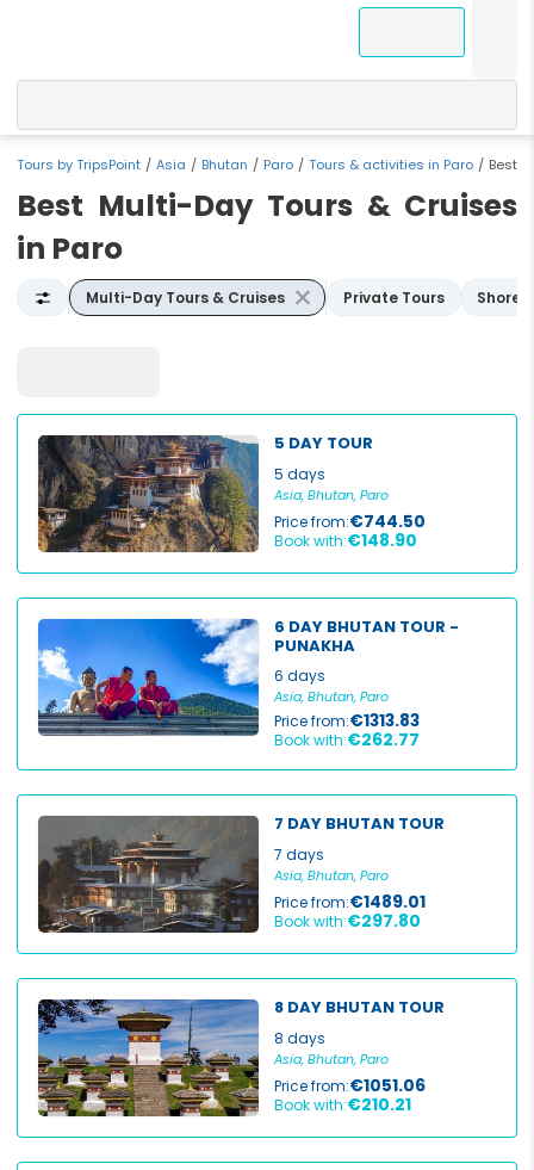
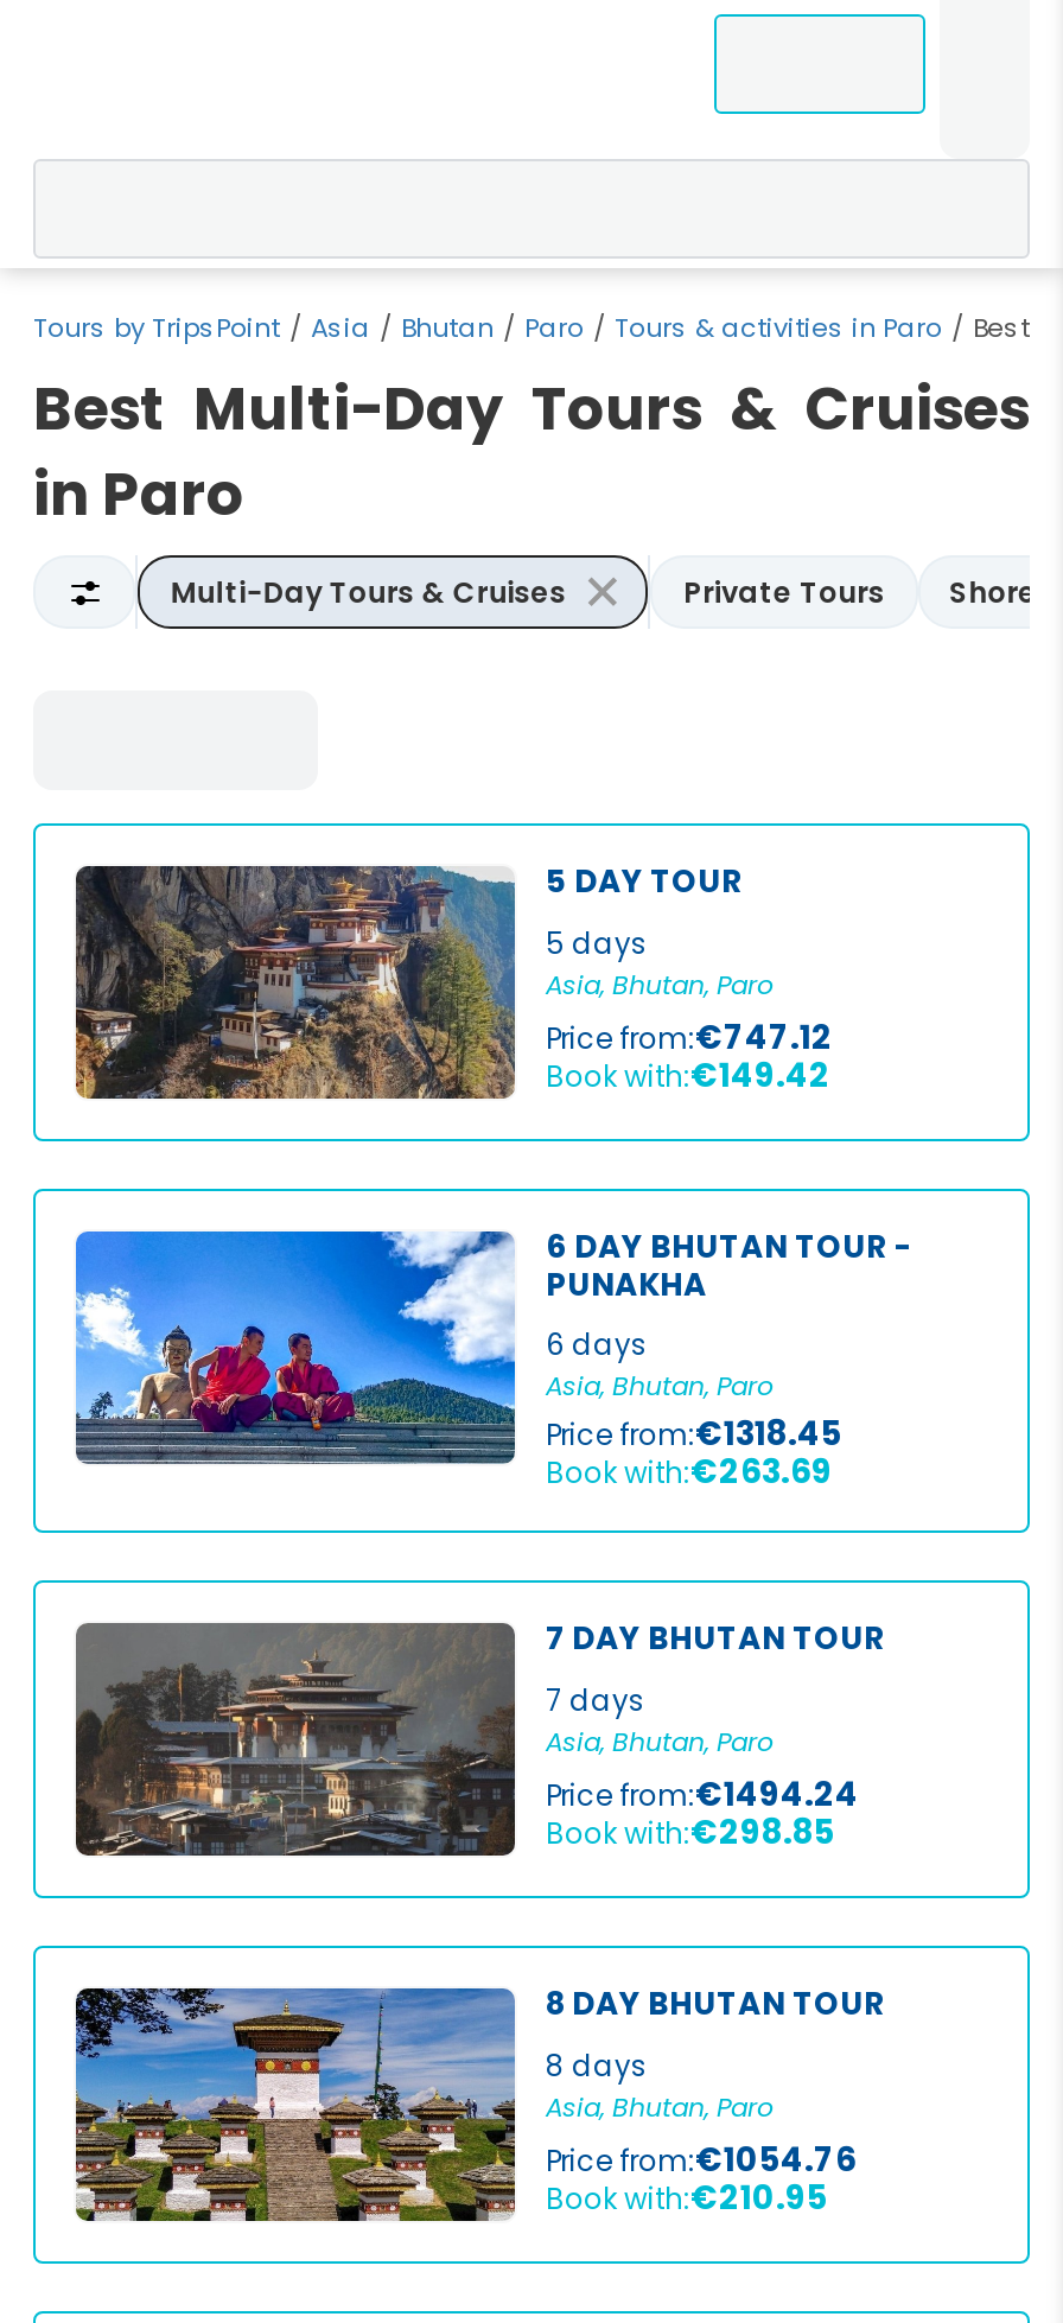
[274,510,426,533] Price from:€744.50 -> [546,1015,833,1060] Price from:€747.12
[274,529,417,552] Book with:€148.90 -> [546,1053,830,1098] Book with:€149.42
[274,709,420,732] Price from:€1313.83 -> [546,1411,842,1456] Price from:€1318.45
[274,728,420,751] Book with:€262.77 -> [546,1449,833,1494] Book with:€263.69
[274,891,426,913] Price from:€1489.01 -> [546,1772,859,1817] Price from:€1494.24
[274,910,421,933] Book with:€297.80 -> [546,1810,835,1855] Book with:€298.85
[274,1074,426,1097] Price from:€1051.06 -> [546,2138,857,2183] Price from:€1054.76
[274,1094,411,1116] Book with:€210.21 -> [546,2176,828,2221] Book with:€210.95

